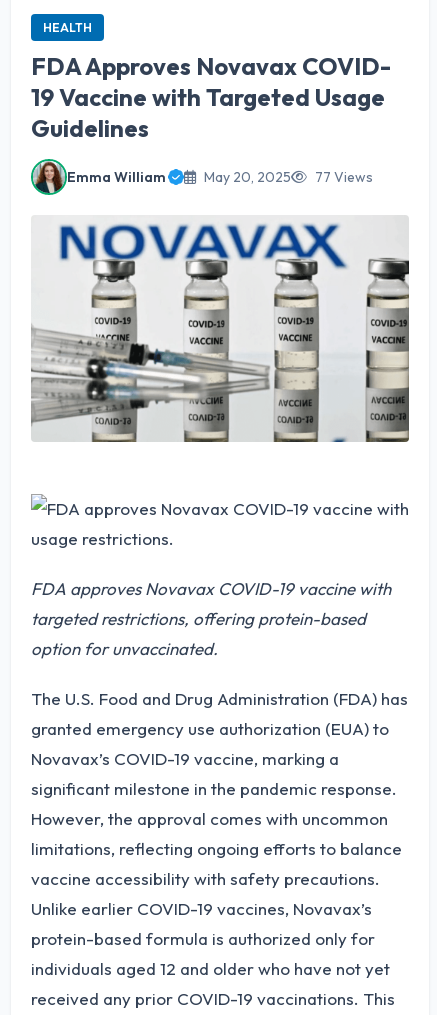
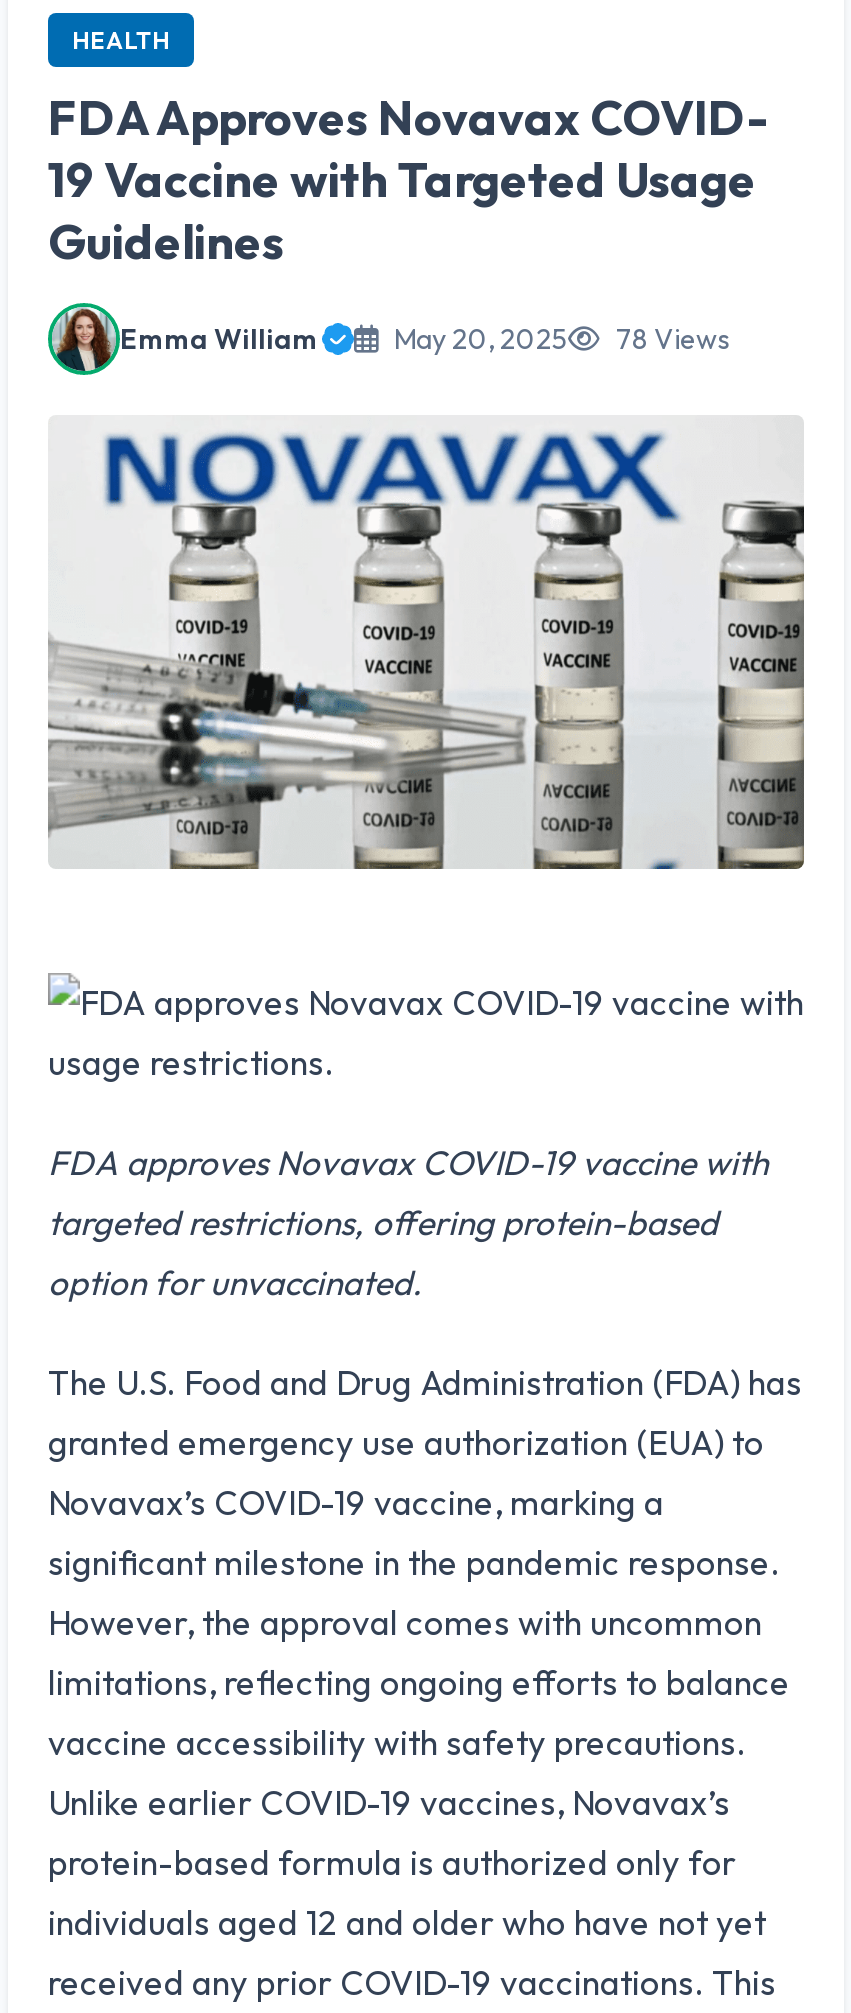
[67,168,373,186] Emma William May 20, 2025 77 Views -> [120,321,732,357] Emma William May 20, 2025 78 Views

